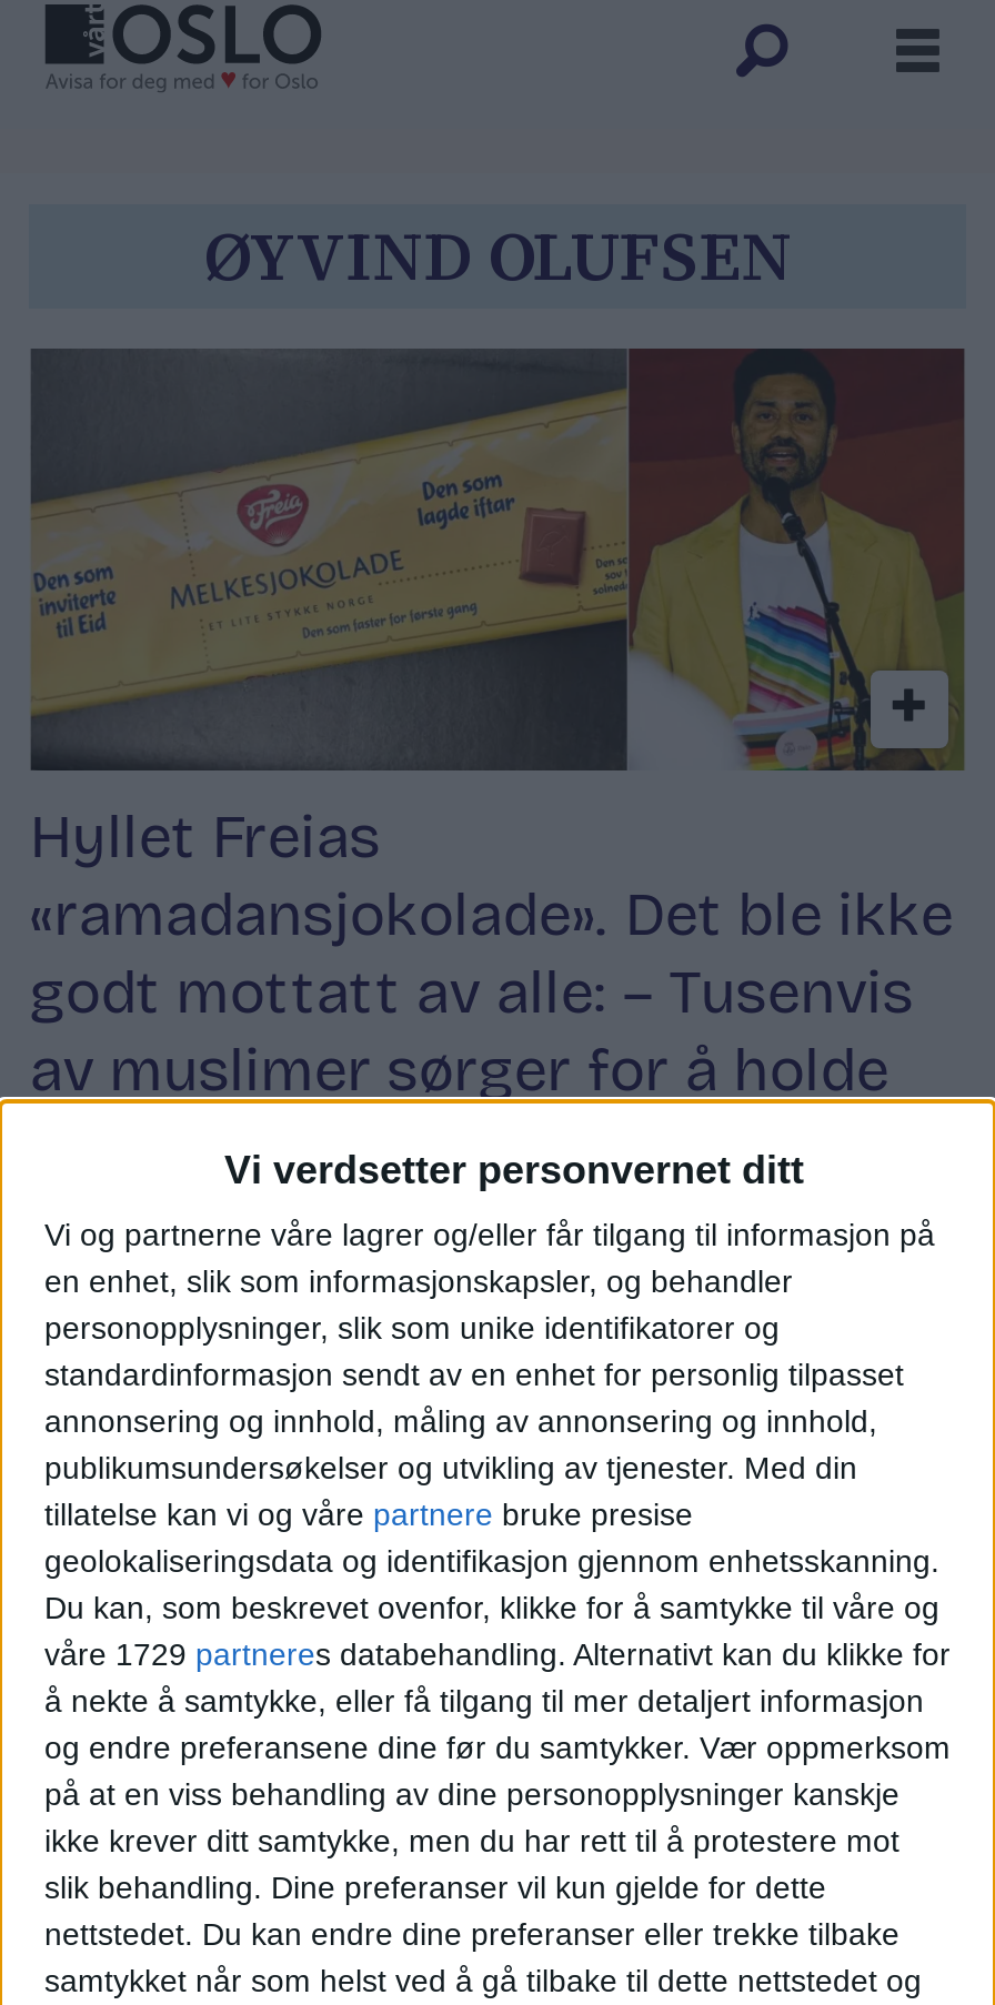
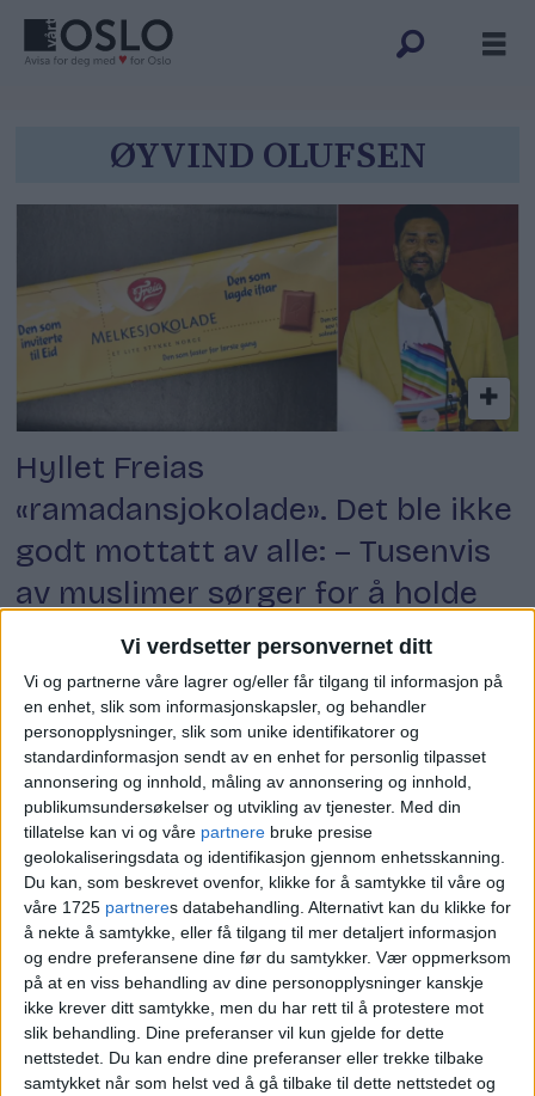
[44,1636,951,1672] våre 1729 partneres databehandling. Alternativt kan du klikke for -> [24,897,511,917] våre 1725 partneres databehandling. Alternativt kan du klikke for

